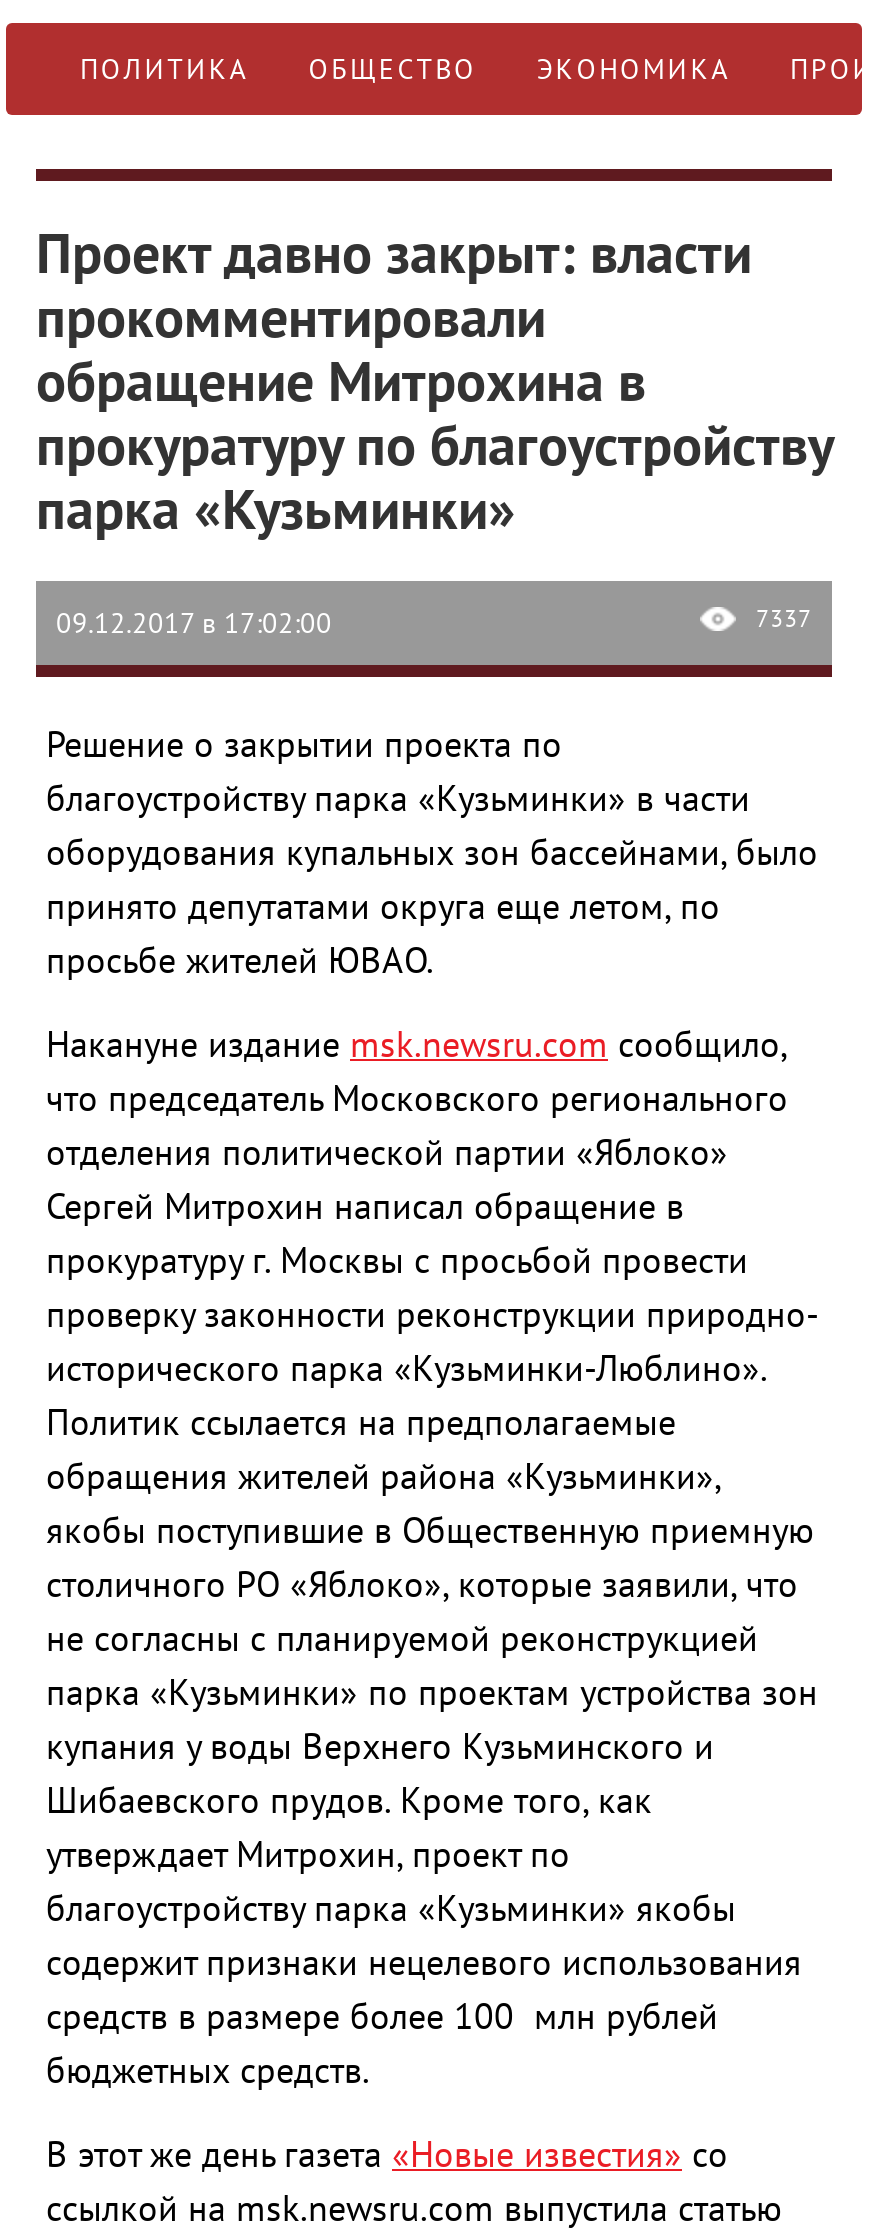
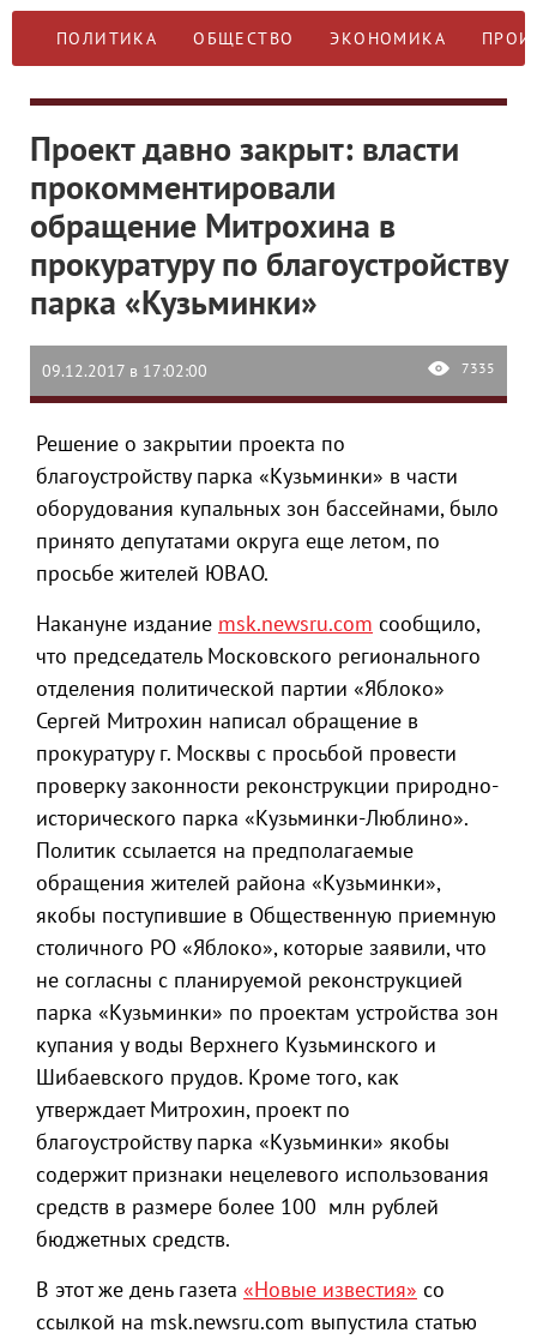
[756,603,812,633] 7337 -> [461,359,495,377] 7335

